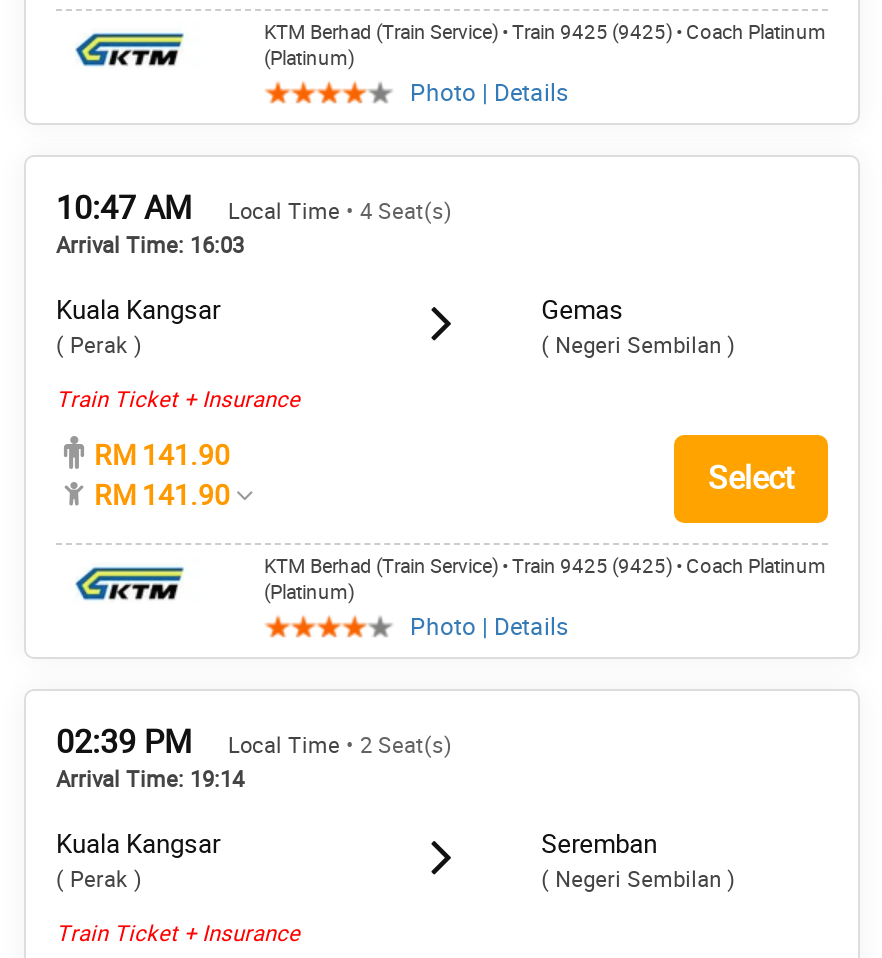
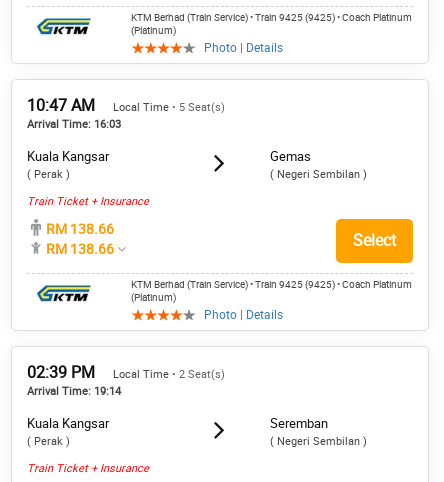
[228,199,452,225] Local Time • 4 Seat(s) -> [113,101,225,114] Local Time • 5 Seat(s)
[88,439,230,473] RM 141.90 -> [43,221,114,238] RM 138.66
[88,479,230,513] RM 141.90 -> [43,241,114,258] RM 138.66

